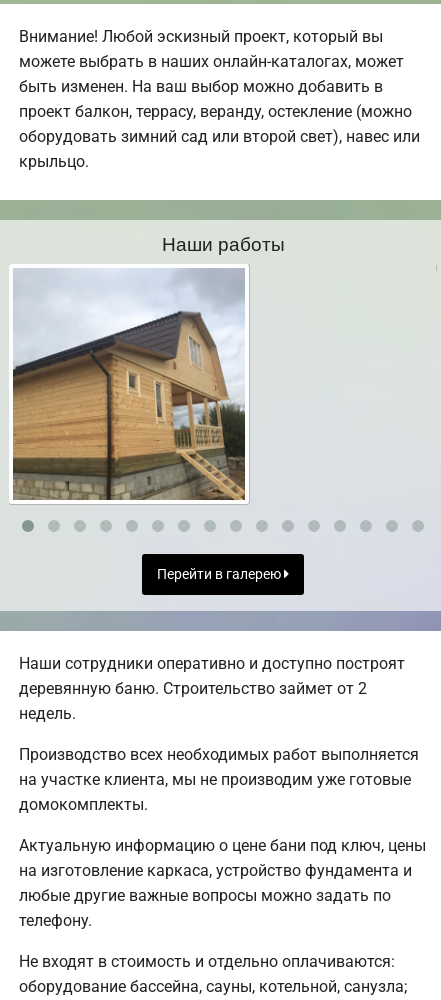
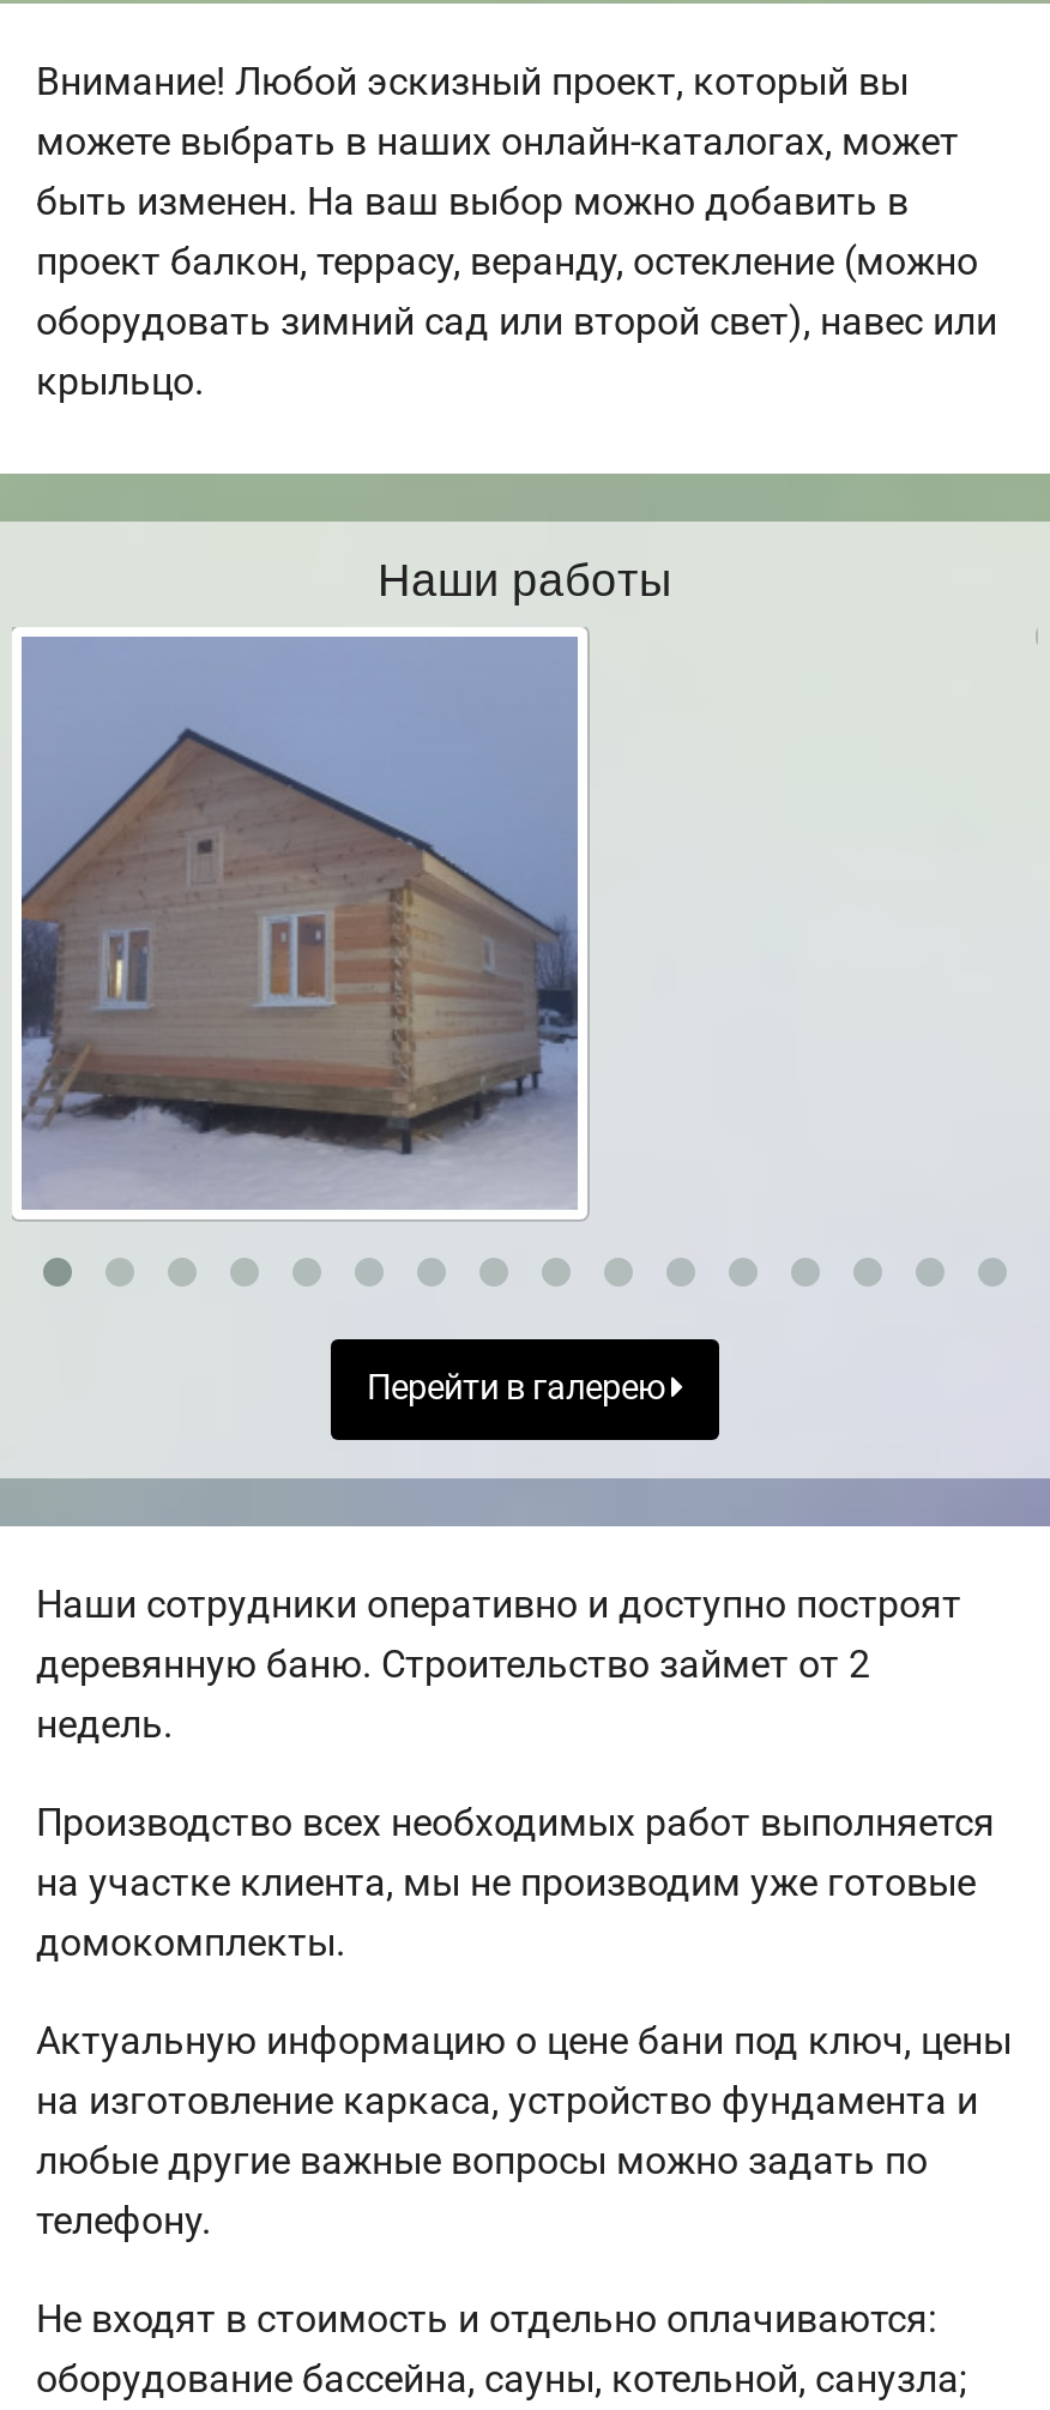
[12,269,245,501] [image] -> [19,637,580,1207] [image]

